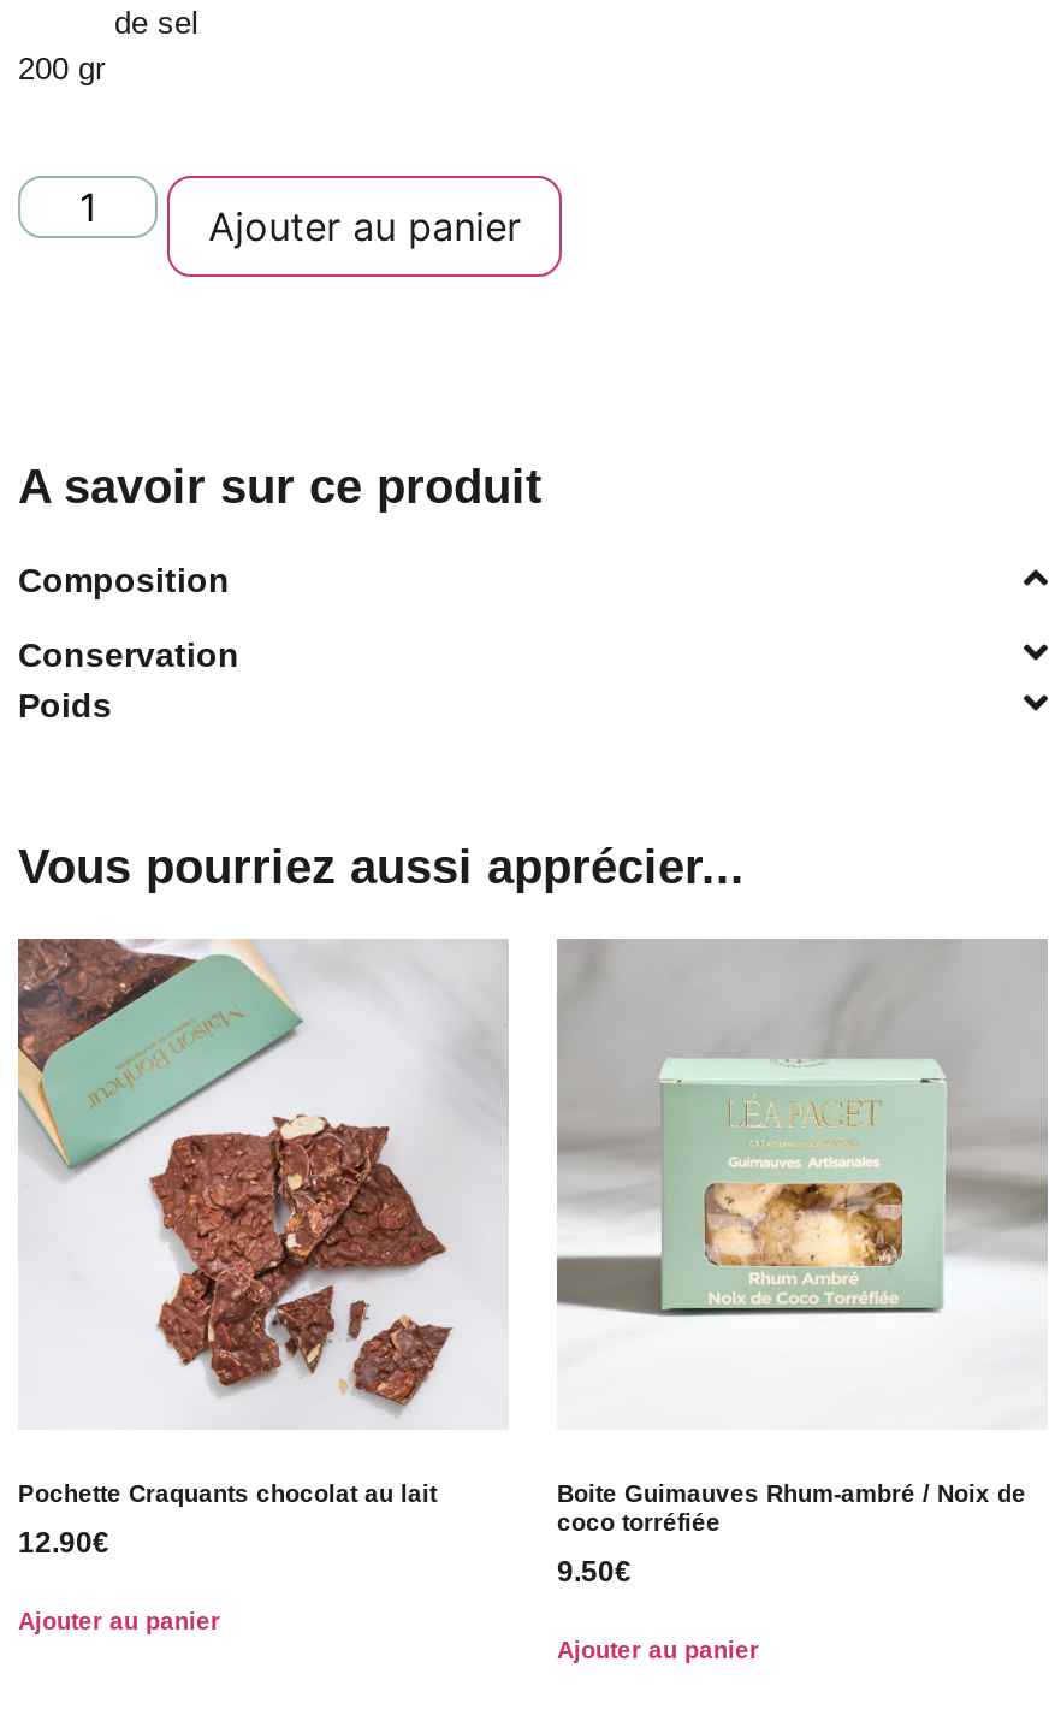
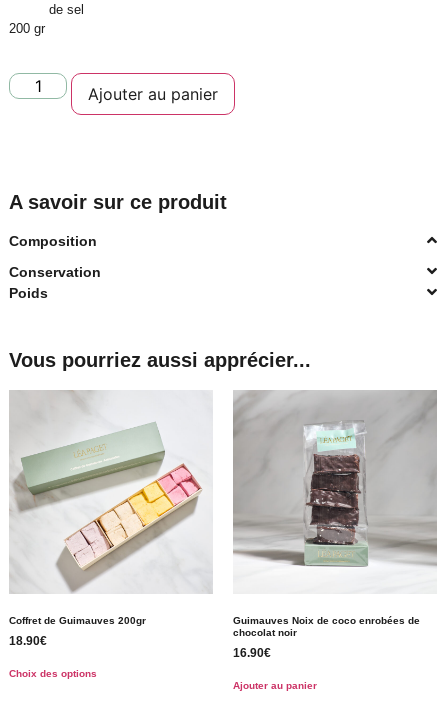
[18,939,509,1506] [image] | Pochette Craquants chocolat au lait -> [9,390,212,626] [image] | Coffret de Guimauves 200gr
[557,941,1048,1362] [image] -> [233,392,438,567] [image]
[557,1480,1026,1535] Boite Guimauves Rhum-ambré / Noix de | coco torréfiée -> [233,615,420,638] Guimauves Noix de coco enrobées de | chocolat noir
[18,1525,109,1559] 12.90€ -> [9,634,47,648] 18.90€
[557,1554,632,1588] 9.50€ -> [233,646,271,660] 16.90€
[18,1607,220,1634] Ajouter au panier -> [9,668,97,679] Choix des options

